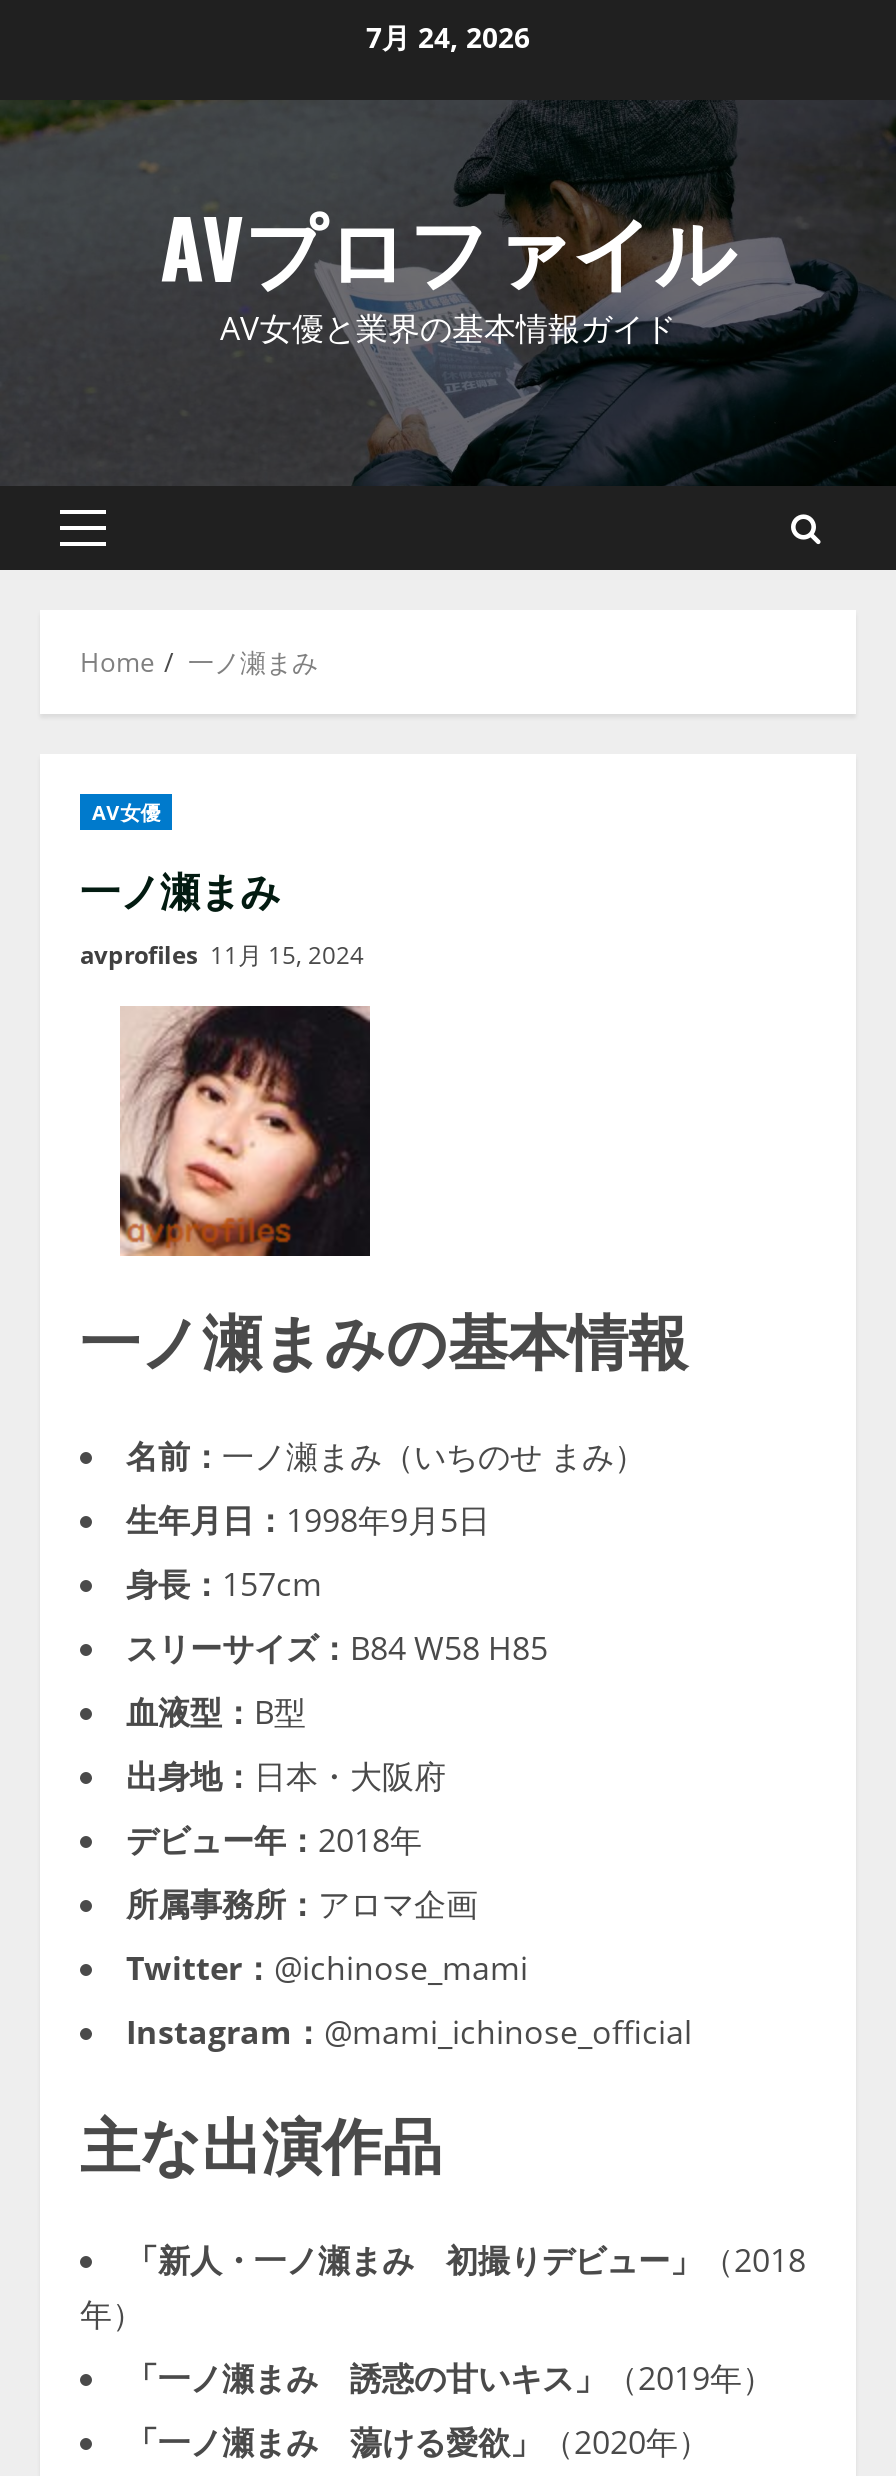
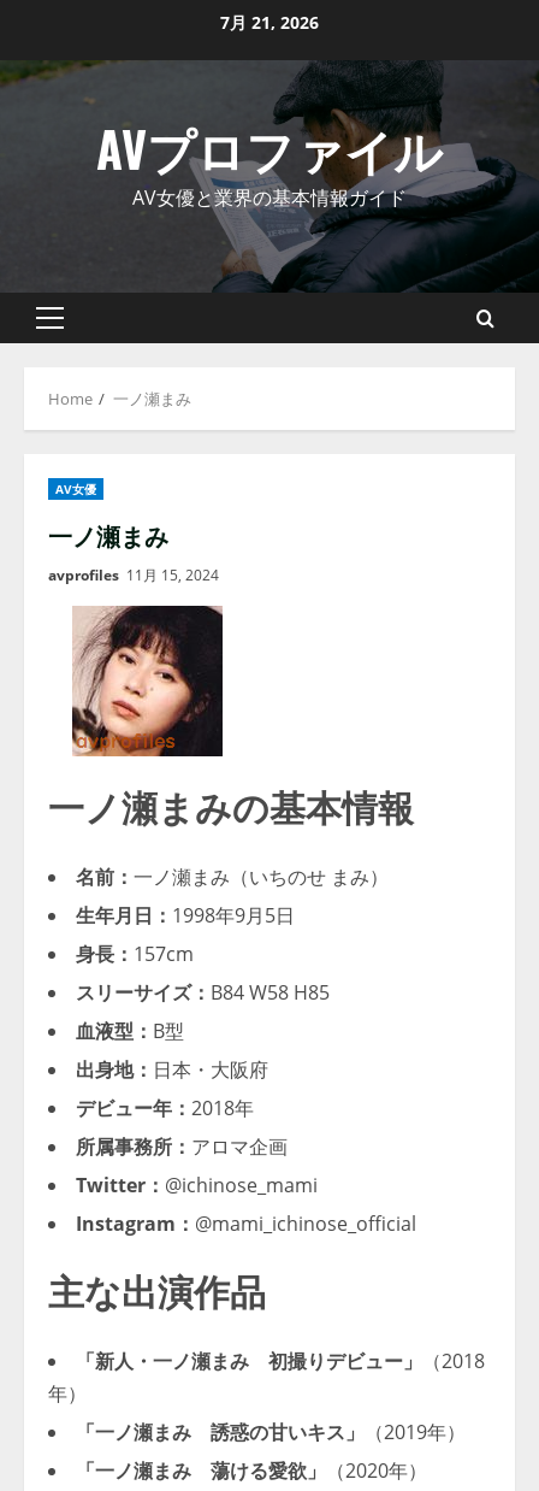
[366,17,530,55] 7月 24, 2026 -> [220,10,319,33] 7月 21, 2026

